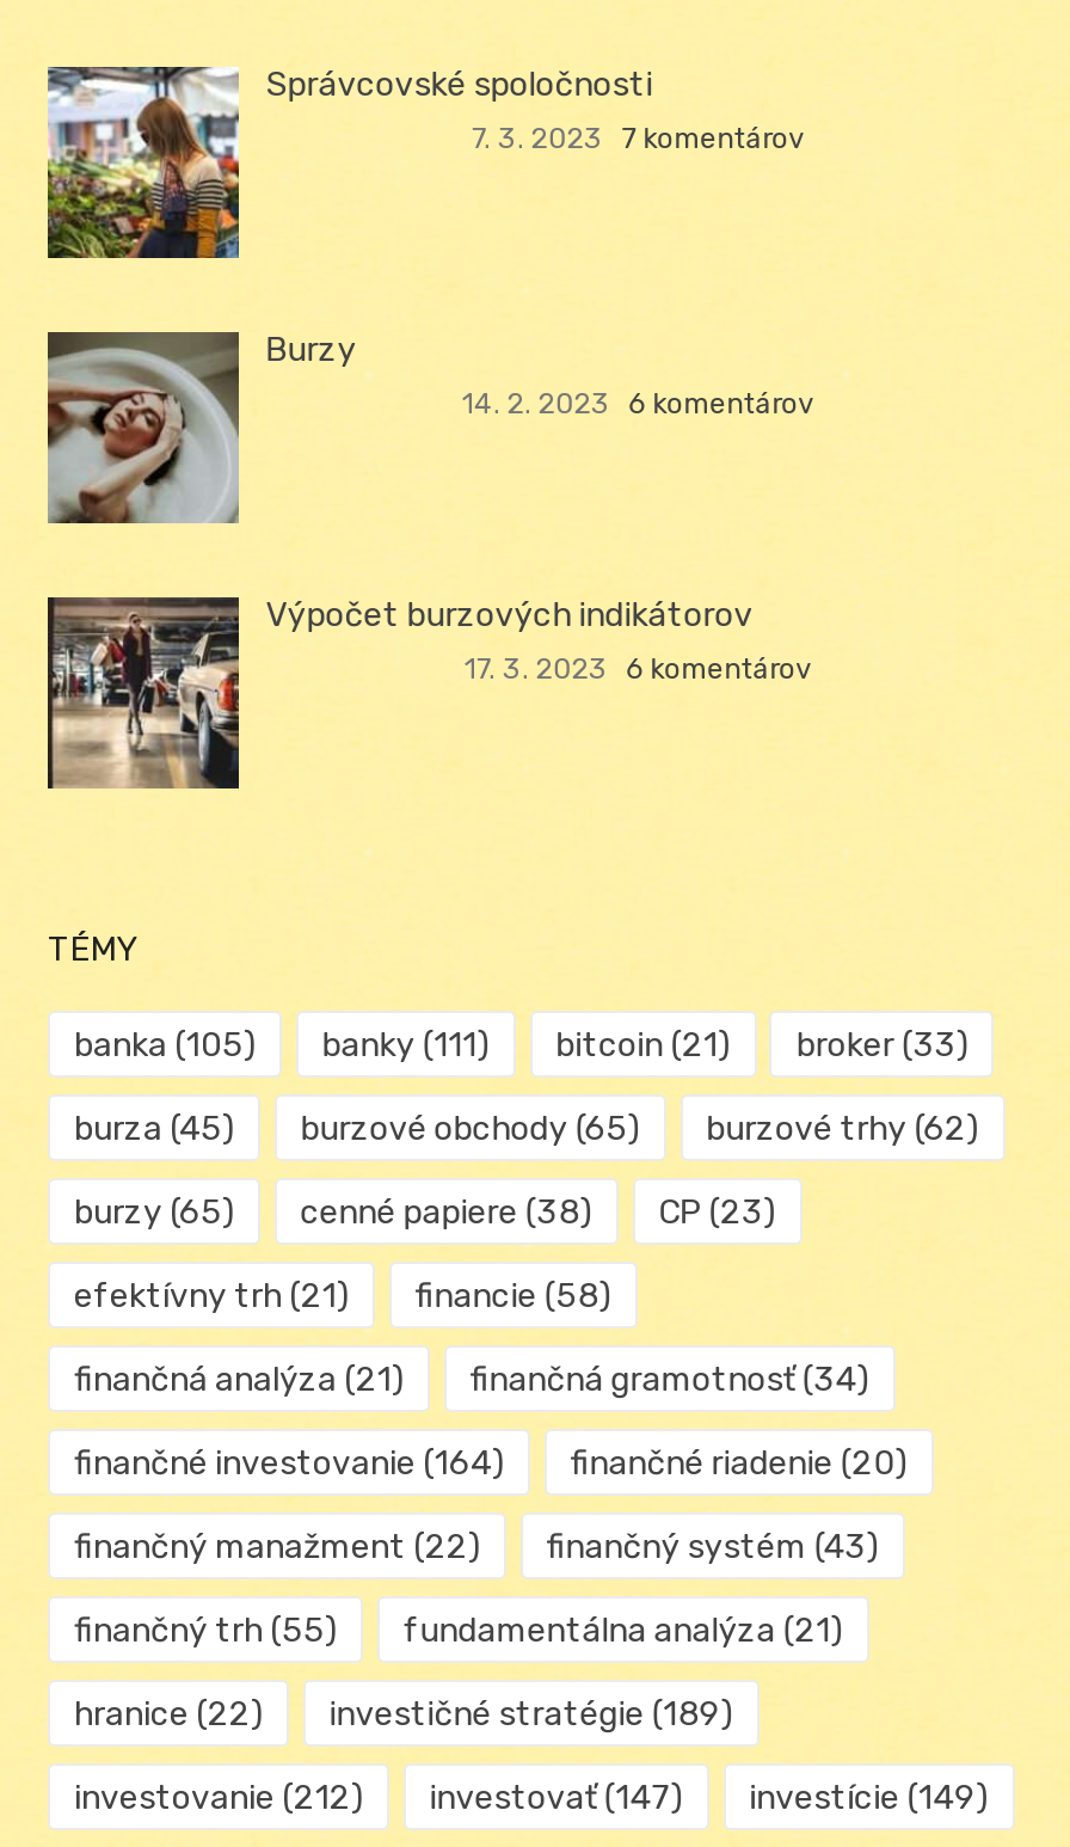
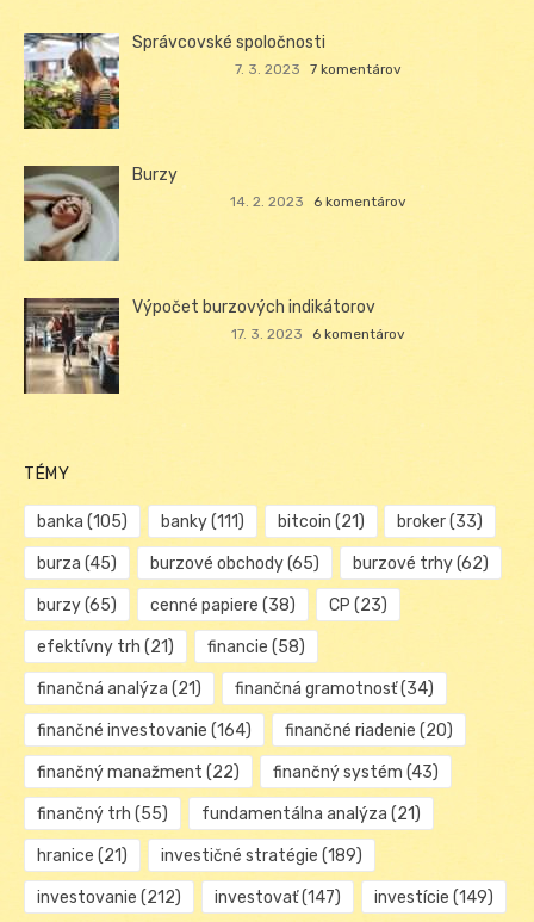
[74,1694,733,1735] hranice (22) investičné stratégie (189) -> [37,846,362,866] hranice (21) investičné stratégie (189)

